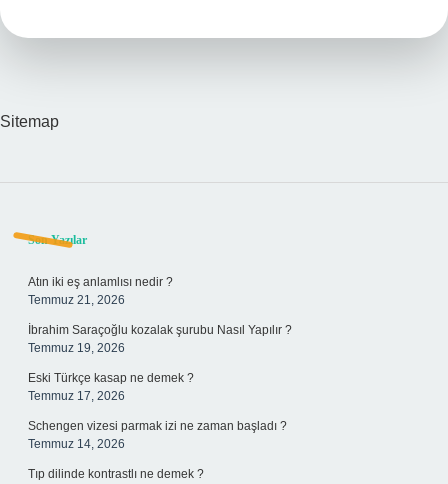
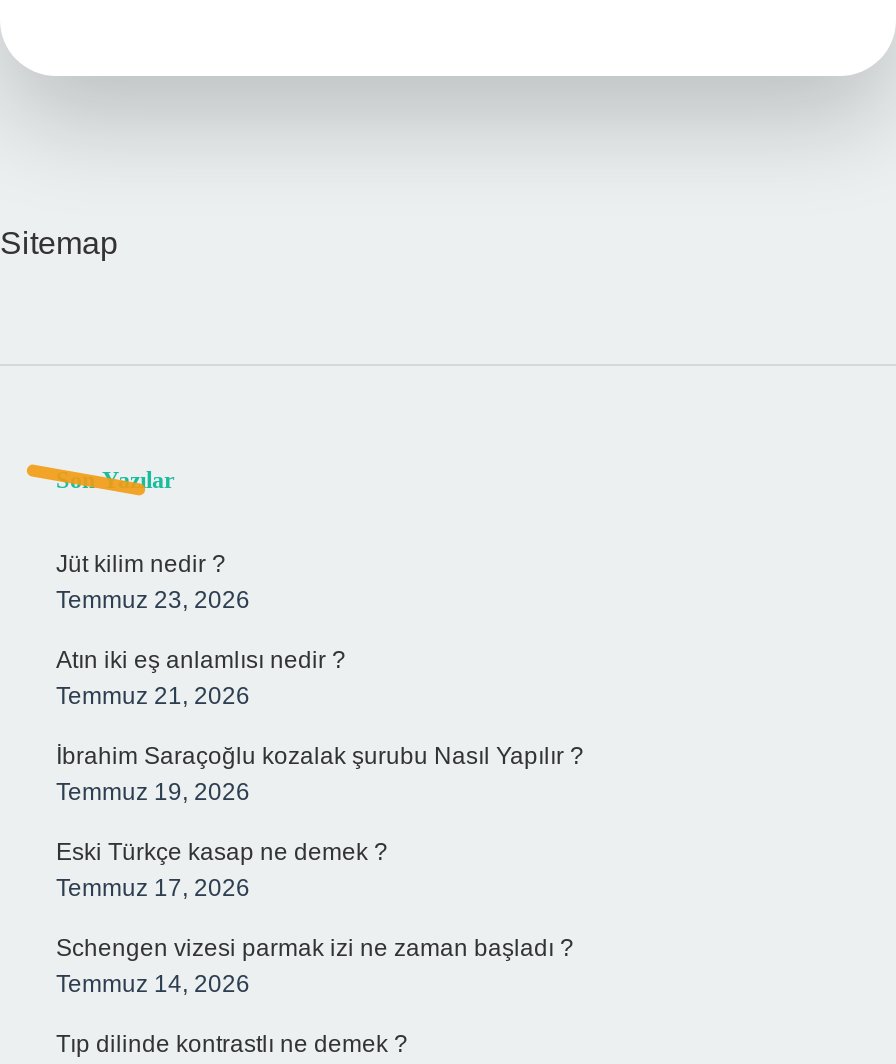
none -> [56,550,250,614] Jüt kilim nedir ? | Temmuz 23, 2026

